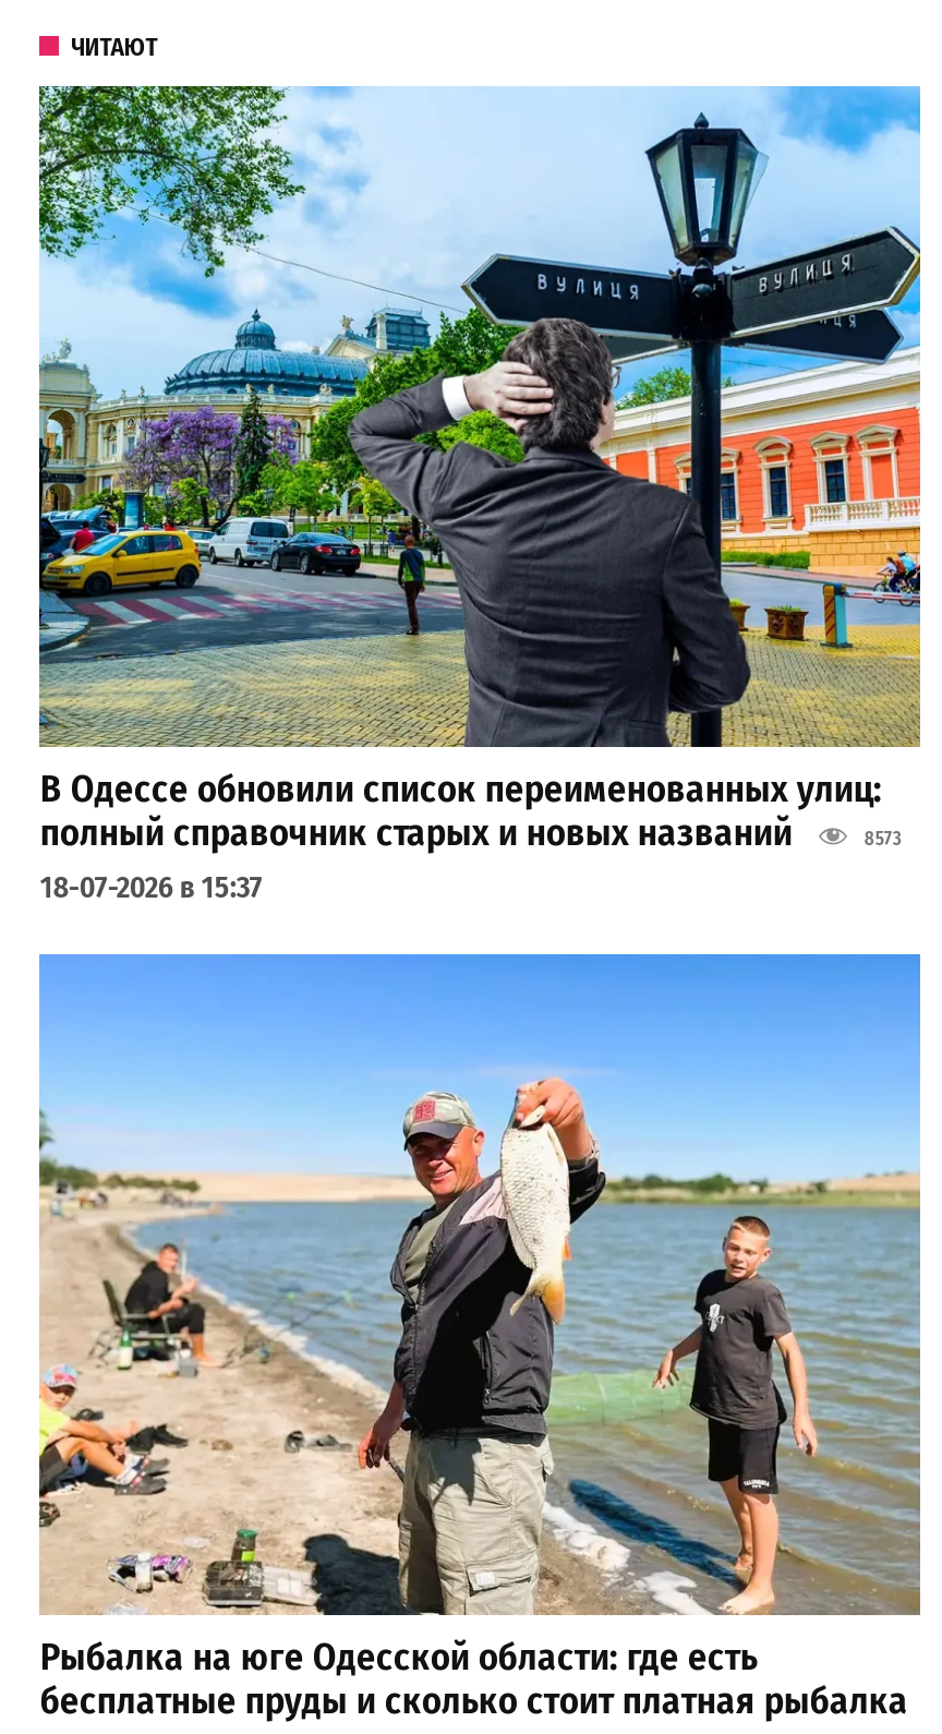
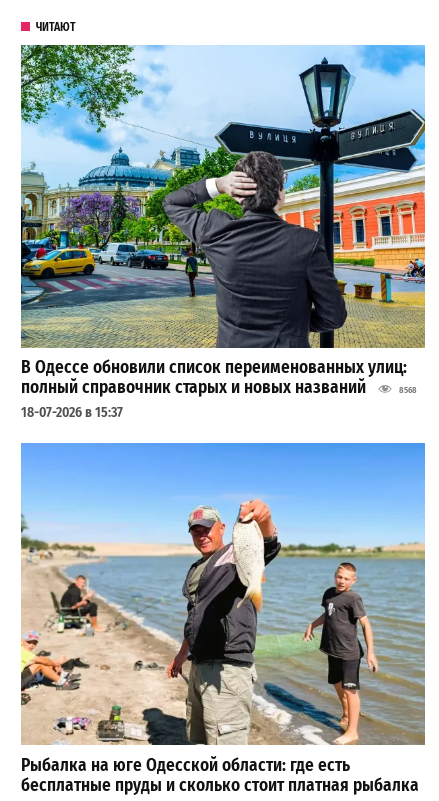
[864,828,901,850] 8573 -> [399,385,417,395] 8568

